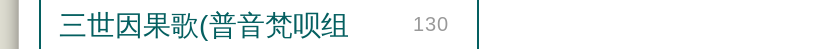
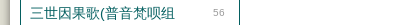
[413,13,449,35] 130 -> [213,7,225,18] 56

